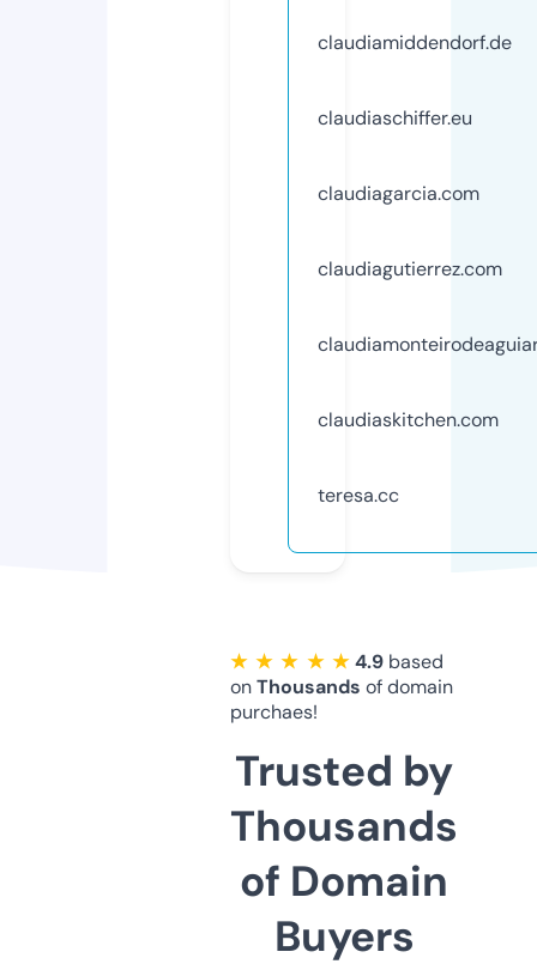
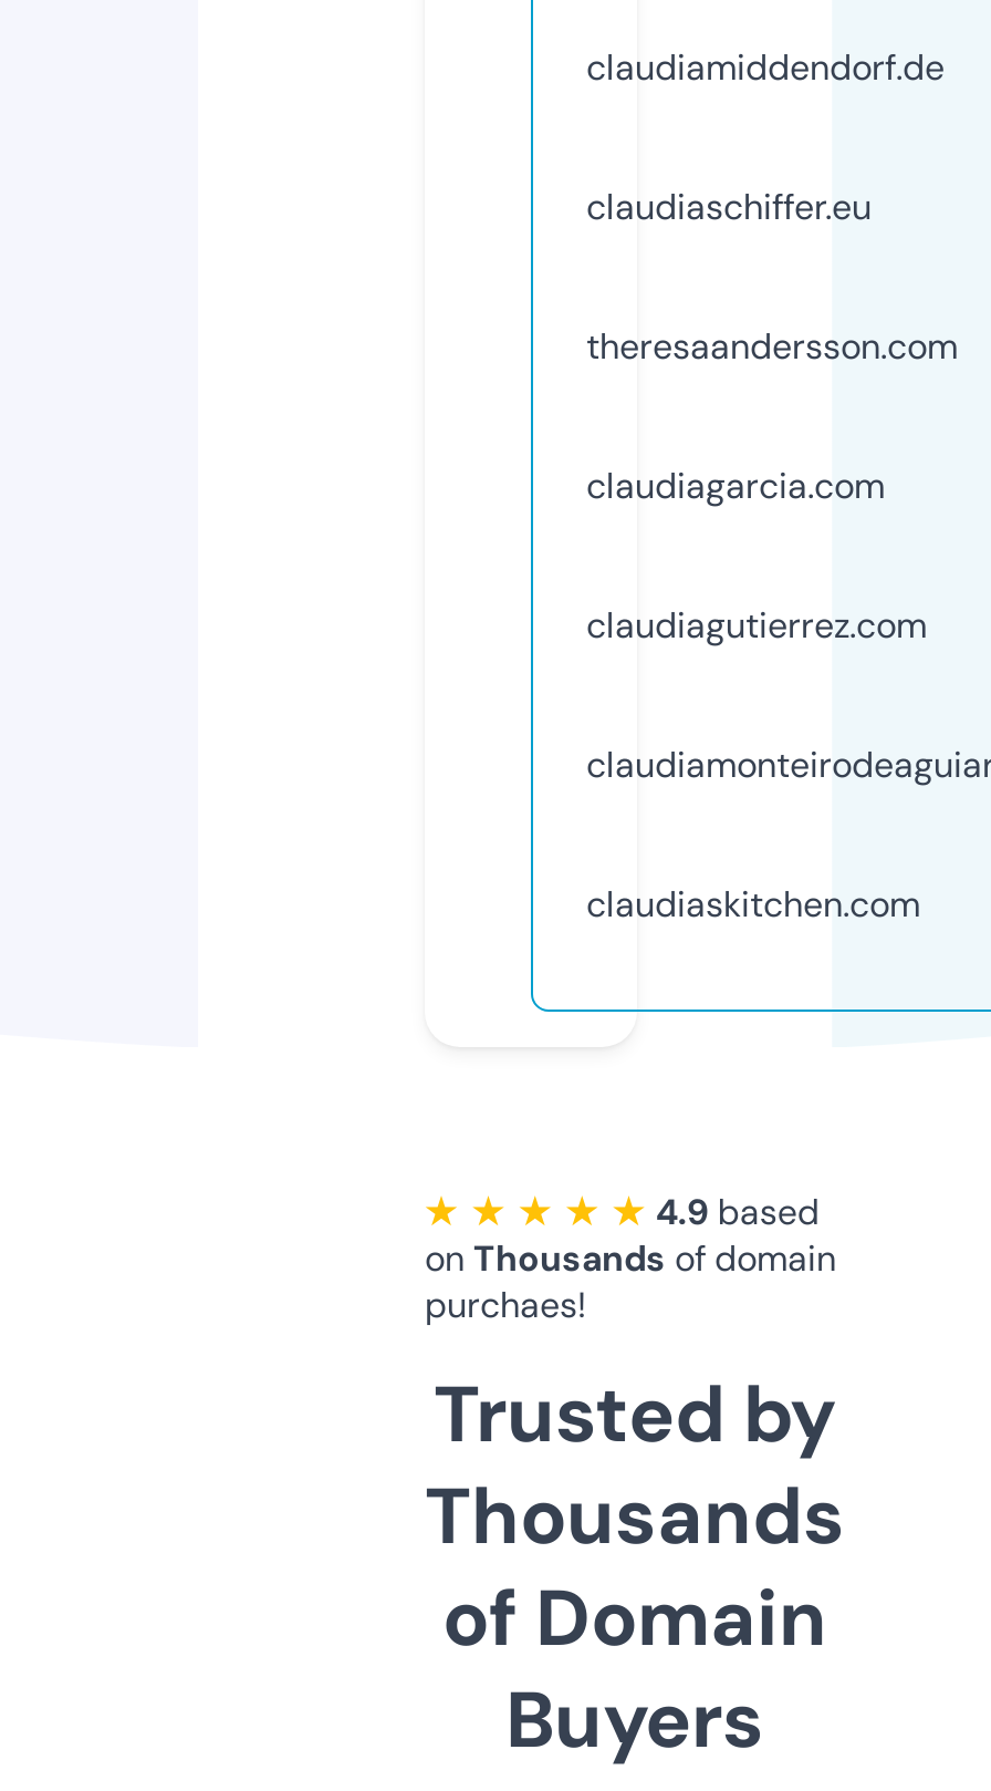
none -> [586,323,958,369] theresaandersson.com
moved [318,181,502,432] -> [586,462,927,927]: claudiagarcia.com | claudiagutierrez.com | claudiaskitchen.com
[318,482,399,508] teresa.cc -> none

